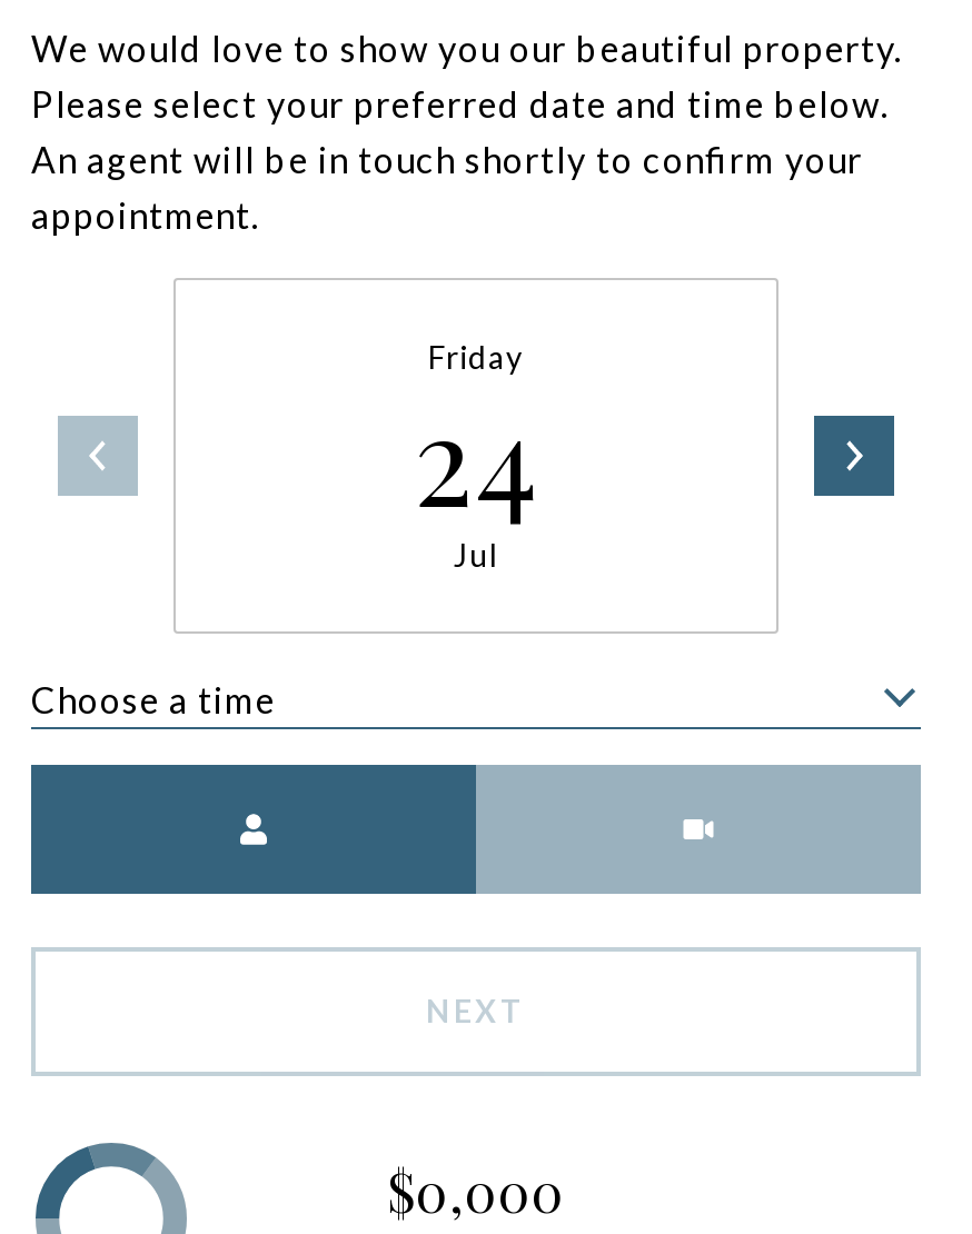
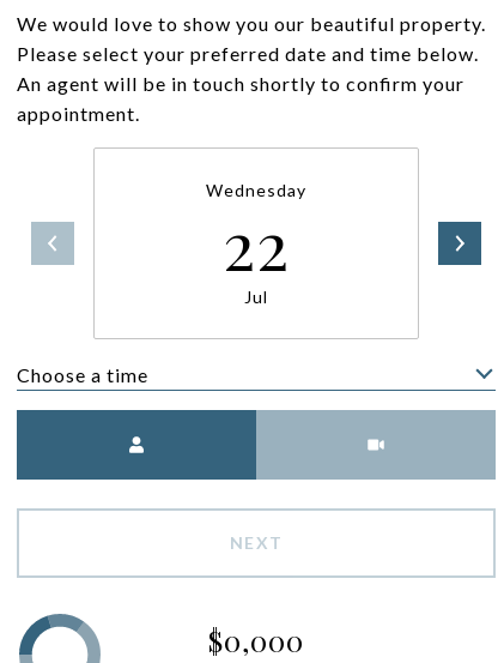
[414,338,538,538] Friday | 24 -> [206,180,306,288] Wednesday | 22

